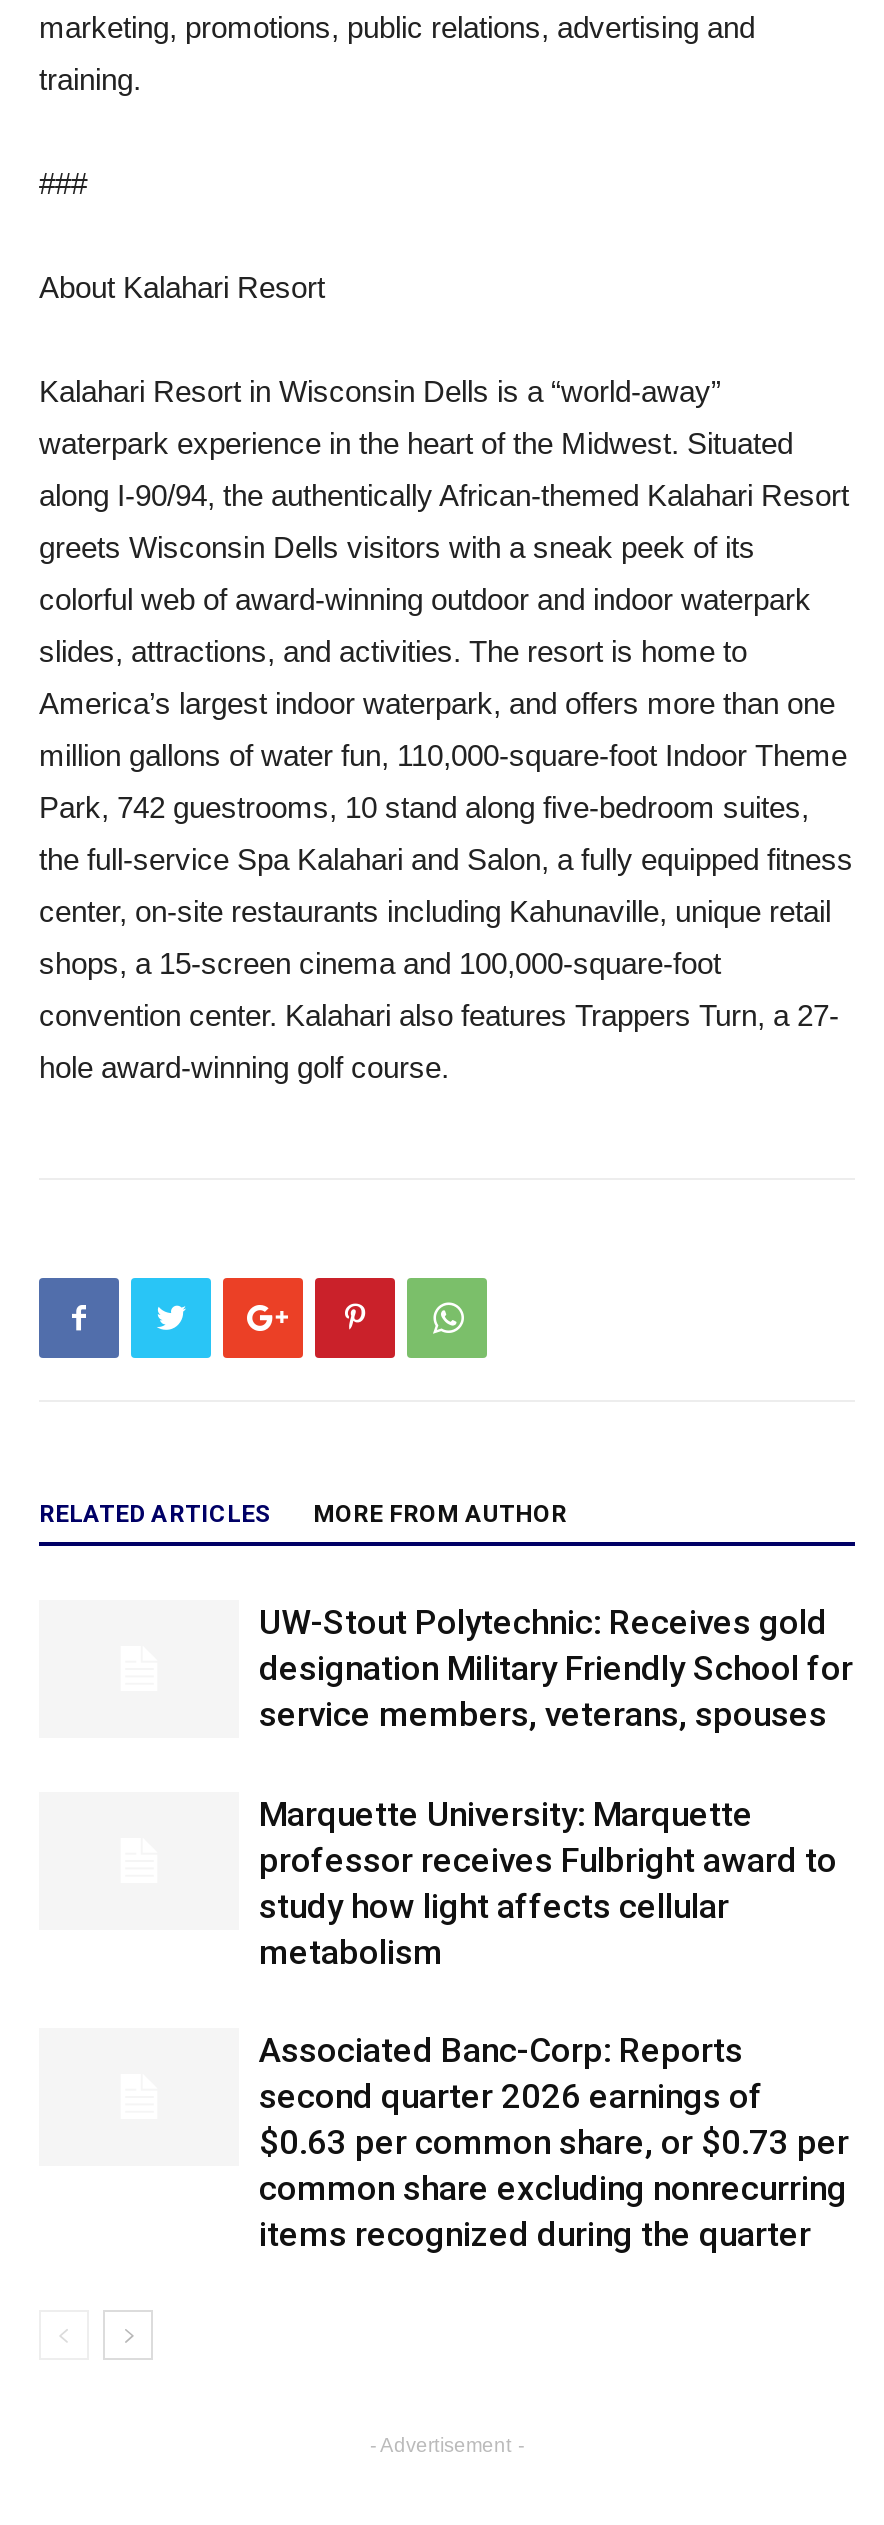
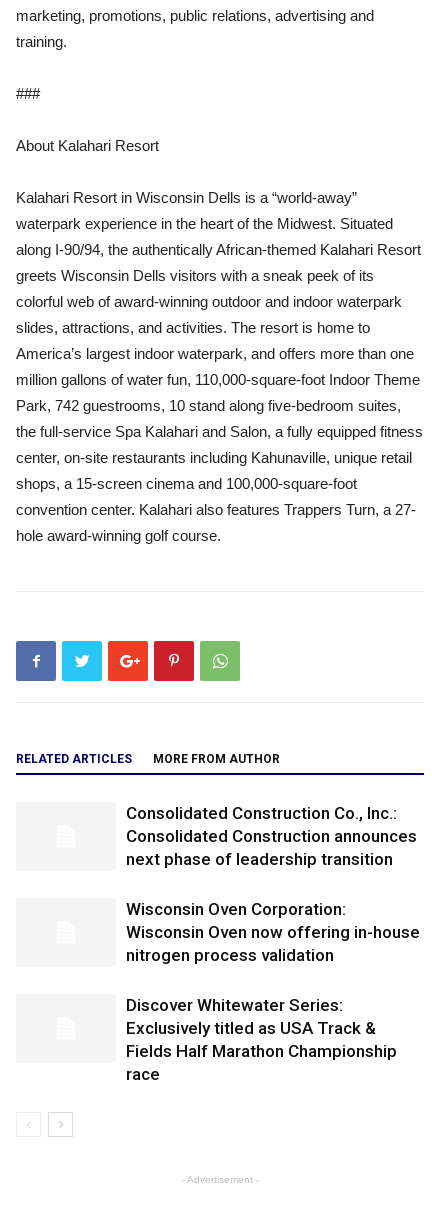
[259,1602,853,1734] UW-Stout Polytechnic: Receives gold | designation Military Friendly School for | service members, veterans, spouses -> [126,803,417,869] Consolidated Construction Co., Inc.: | Consolidated Construction announces | next phase of leadership transition
[259,1794,837,1972] Marquette University: Marquette | professor receives Fulbright award to | study how light affects cellular | metabolism -> [126,899,420,965] Wisconsin Oven Corporation: | Wisconsin Oven now offering in-house | nitrogen process validation
[259,2030,849,2254] Associated Banc-Corp: Reports | second quarter 2026 earnings of | $0.63 per common share, or $0.73 per | common share excluding nonrecurring | items recognized during the quarter -> [126,995,397,1084] Discover Whitewater Series: | Exclusively titled as USA Track & | Fields Half Marathon Championship | race

